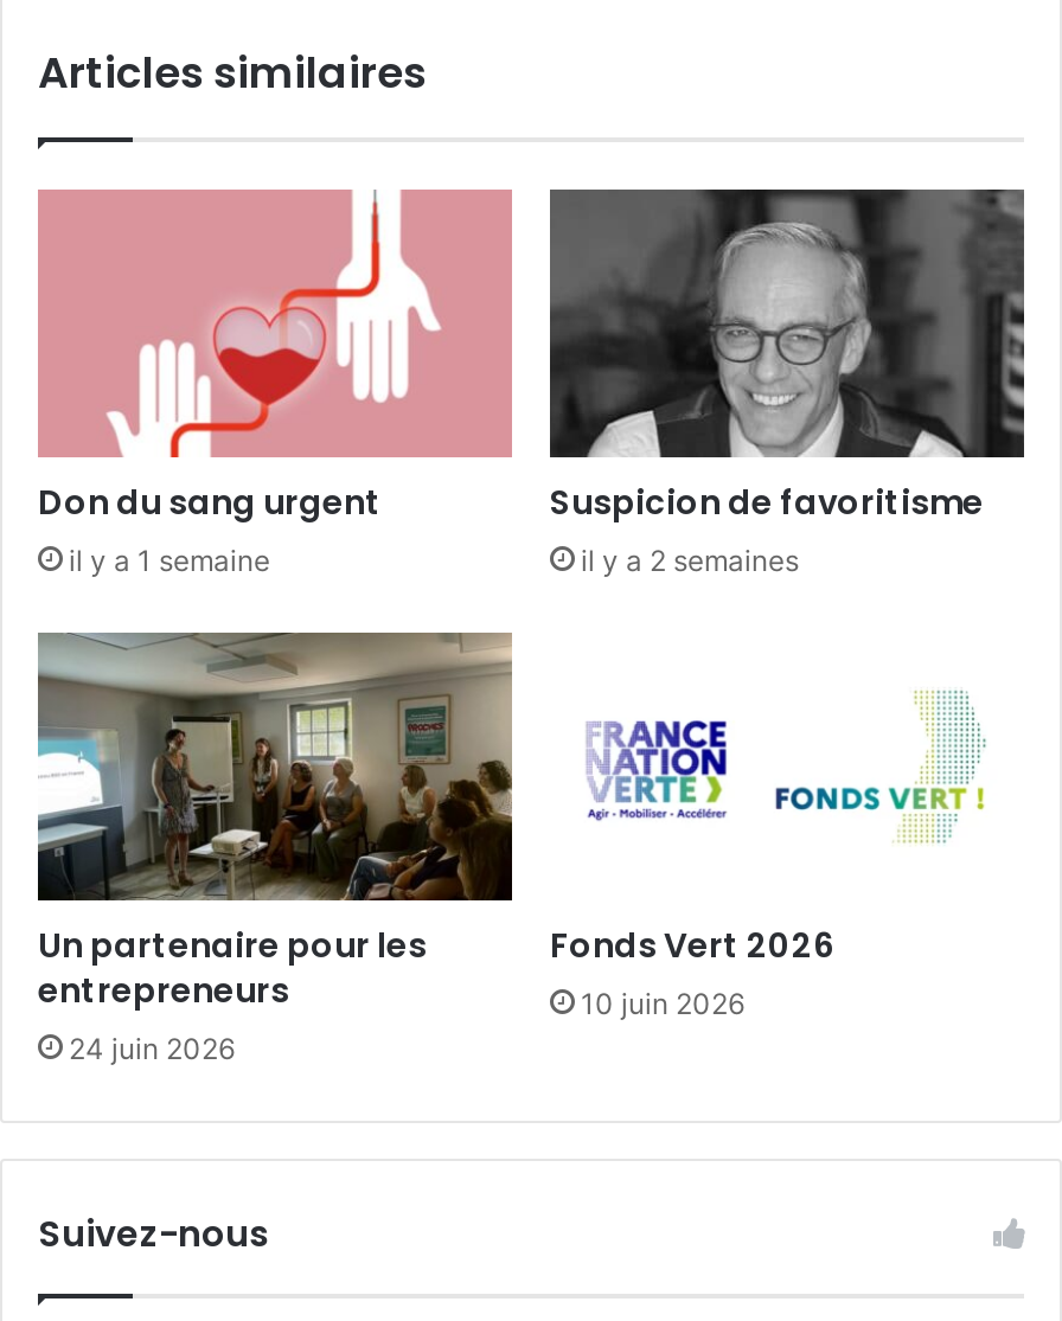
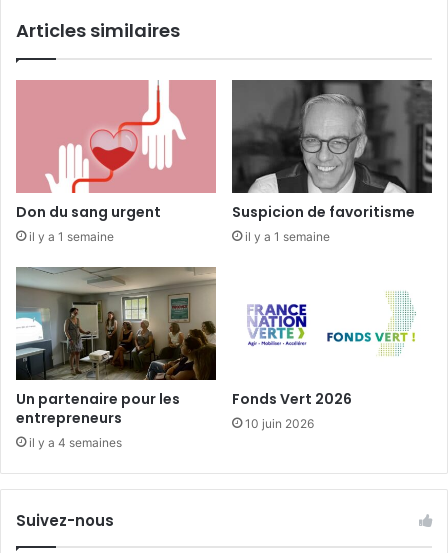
[581,543,799,579] il y a 2 semaines -> [245,229,330,244] il y a 1 semaine
[69,1031,235,1066] 24 juin 2026 -> [29,435,122,450] il y a 4 semaines

